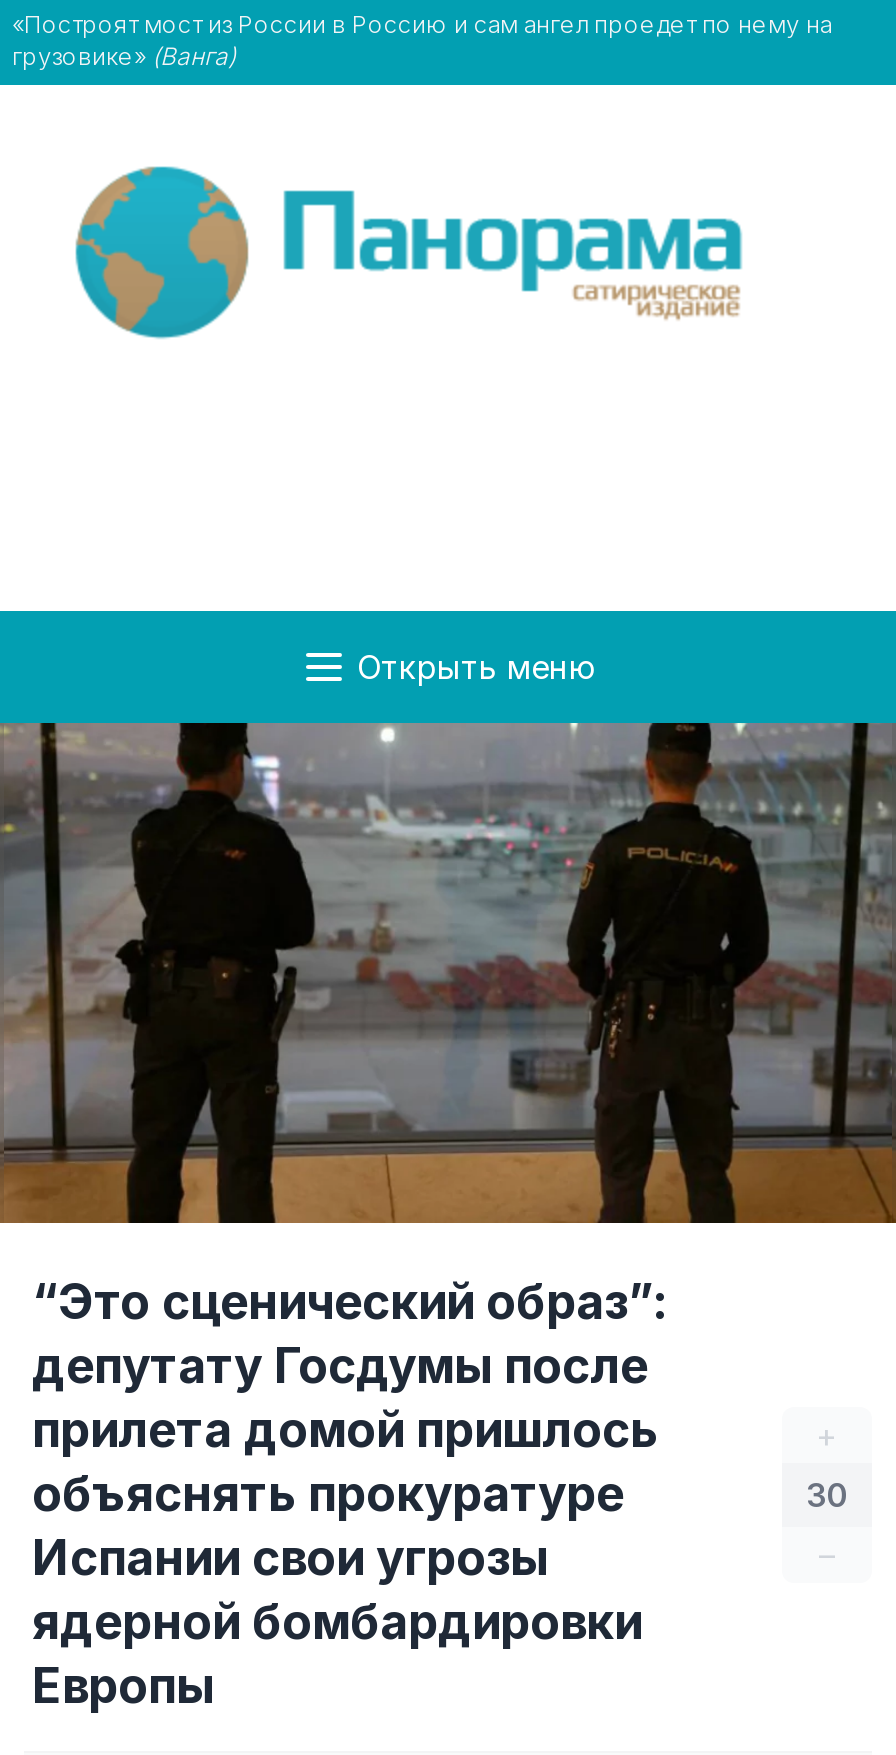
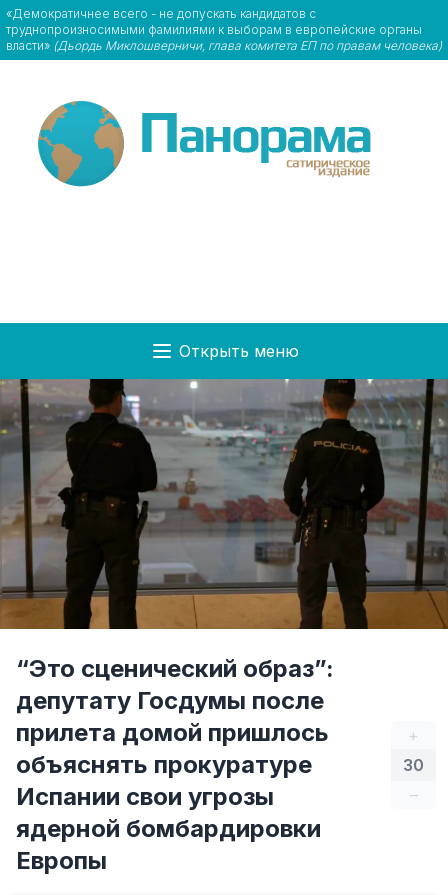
[12,9,832,71] «Построят мост из России в Россию и сам ангел проедет по нему на | грузовике» (Ванга) -> [6,6,442,53] «Демократичнее всего - не допускать кандидатов с | труднопроизносимыми фамилиями к выборам в европейские органы | власти» (Дьордь Миклошверничи, глава комитета ЕП по правам человека)

